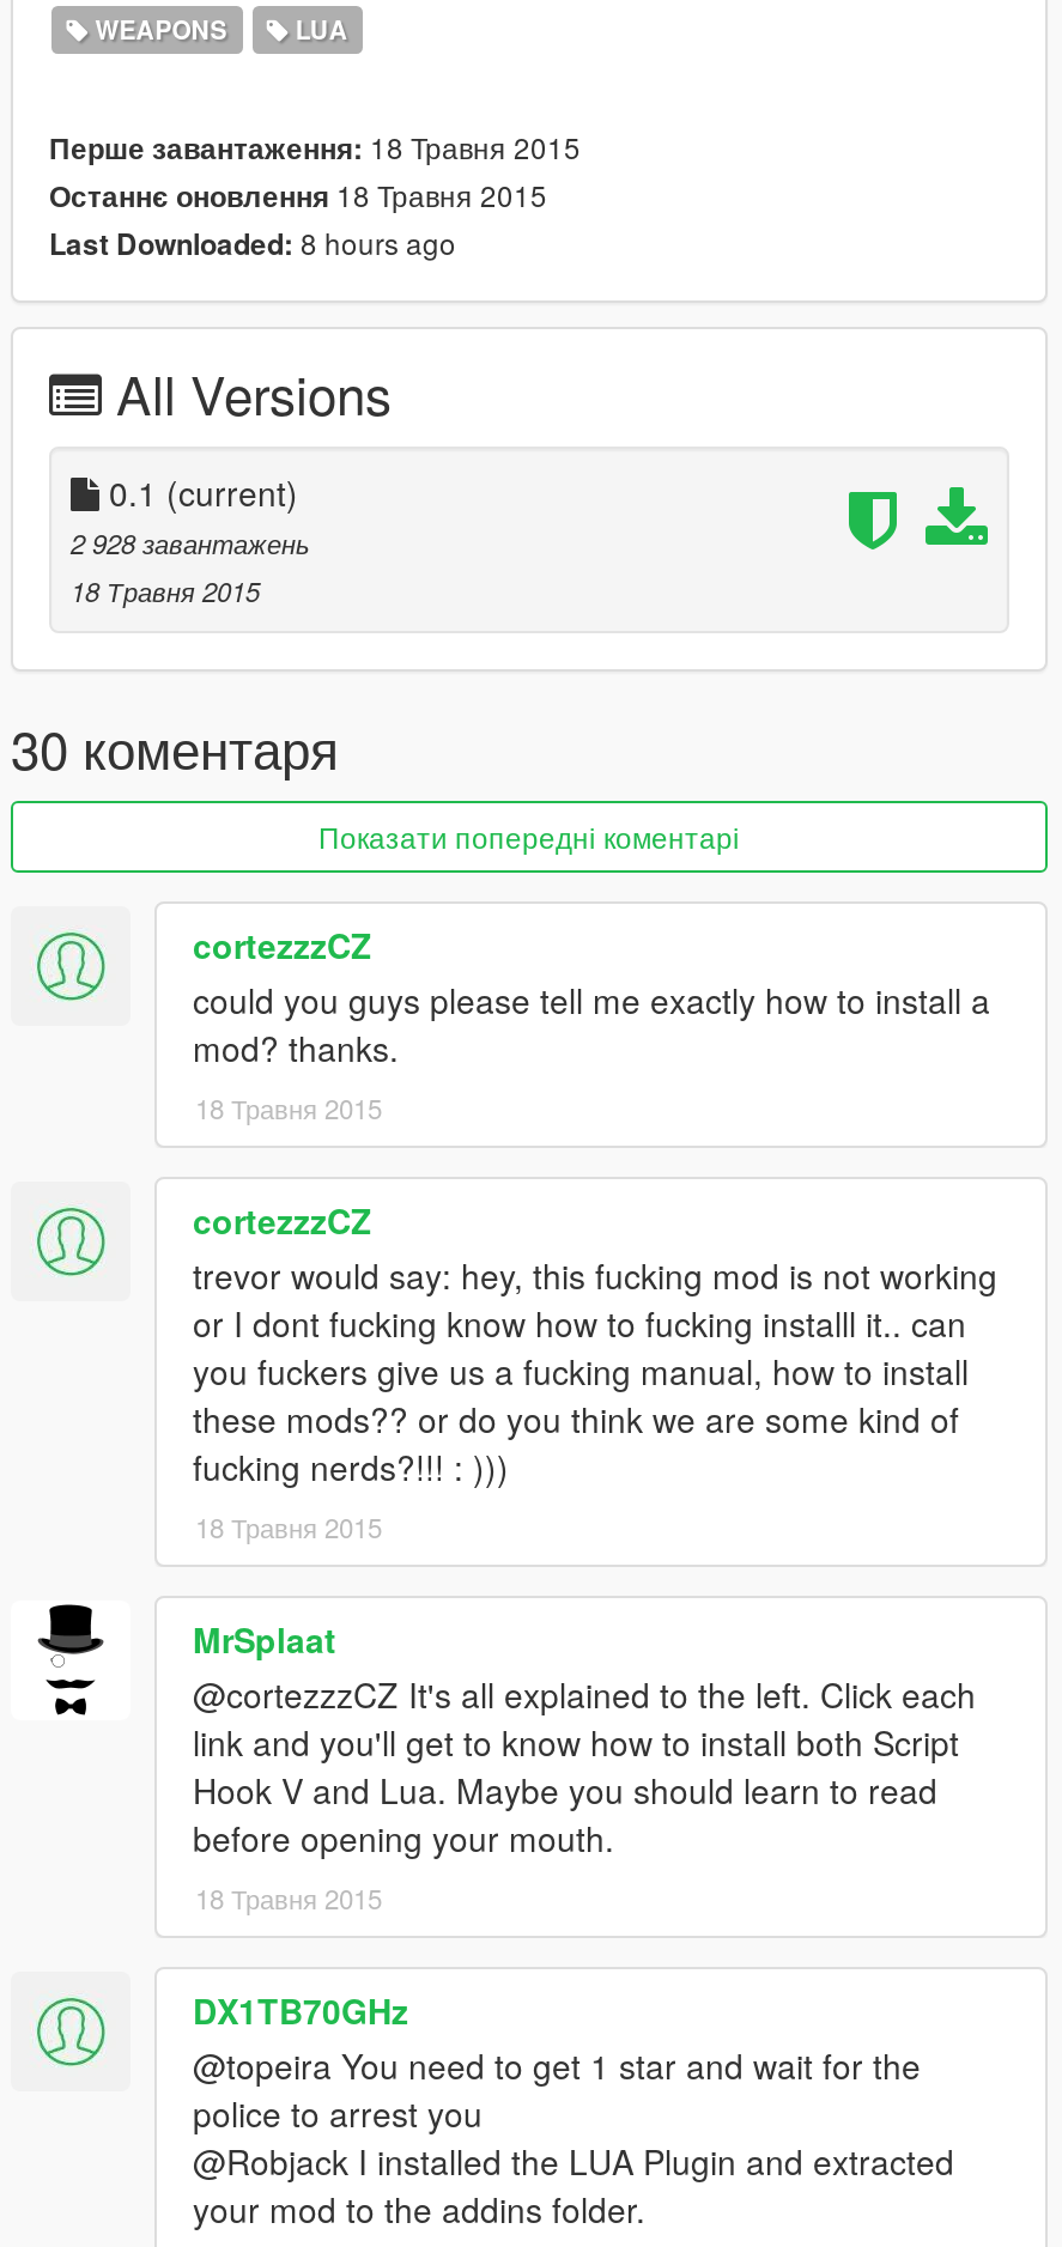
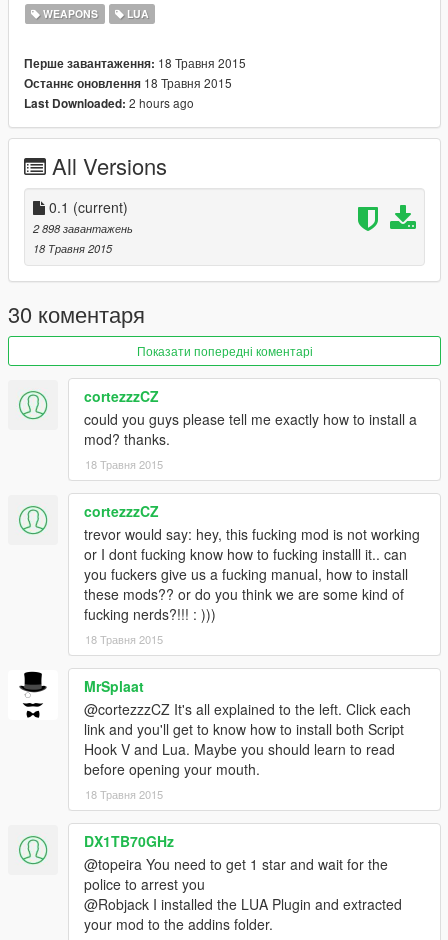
[49,222,456,265] Last Downloaded: 8 hours ago -> [24,94,194,112] Last Downloaded: 2 hours ago
[71,524,310,562] 2 928 завантажень -> [33,220,133,236] 2 898 завантажень

